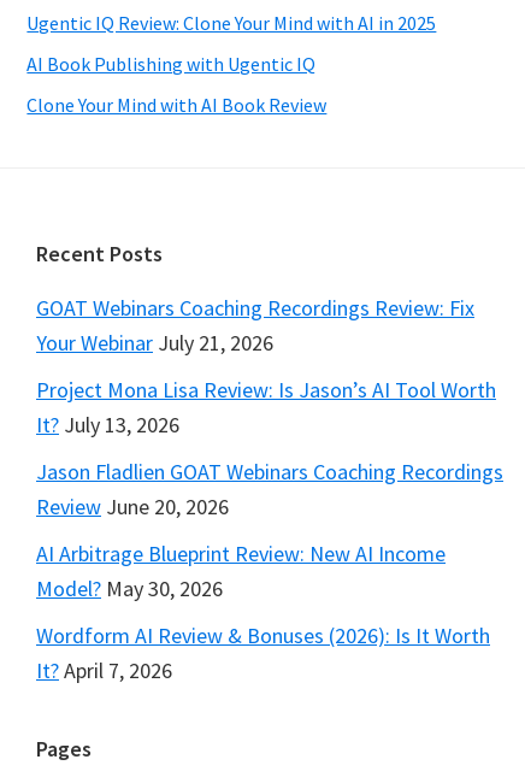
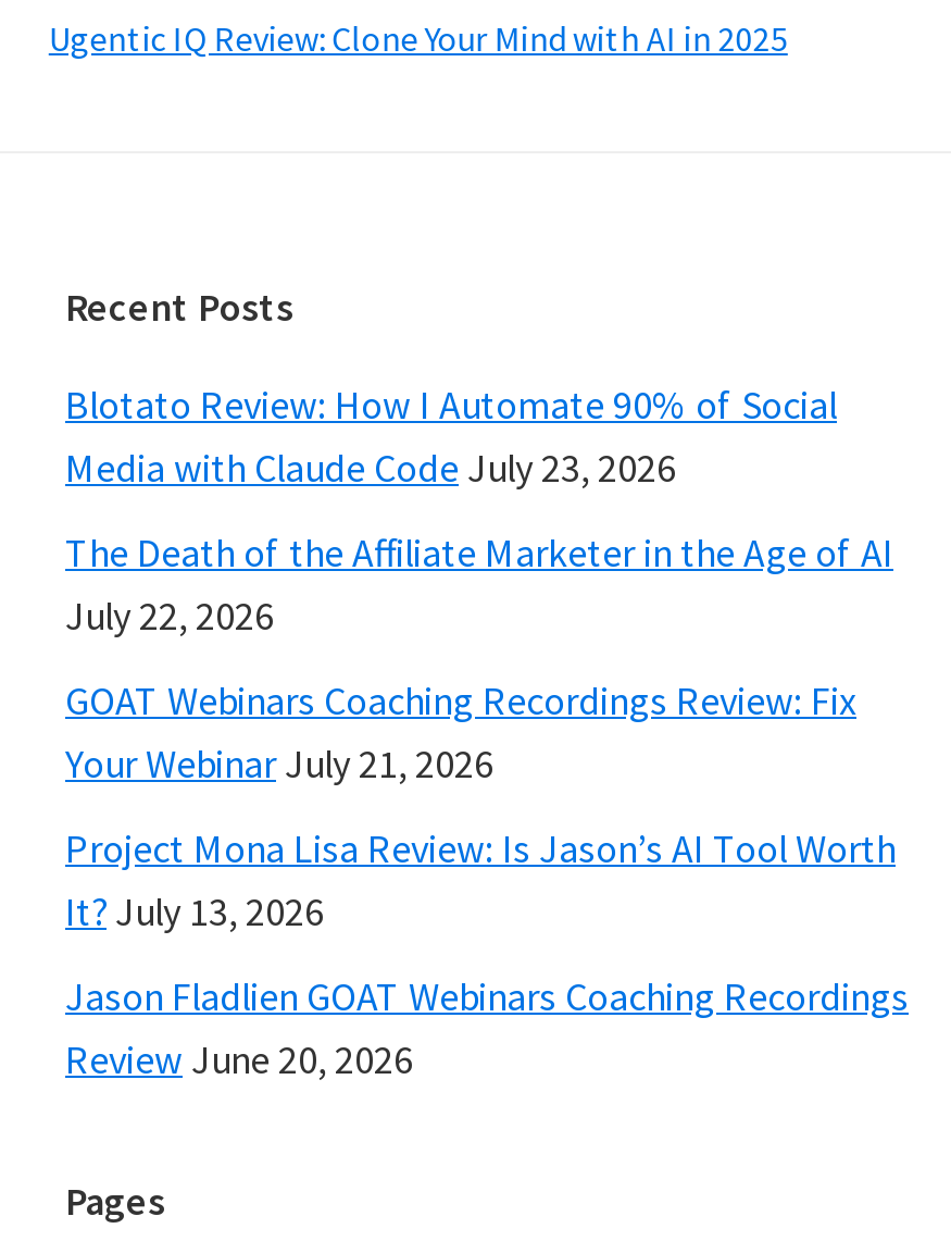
[27,52,327,117] AI Book Publishing with Ugentic IQ | Clone Your Mind with AI Book Review -> none
none -> [65,380,893,641] Blotato Review: How I Automate 90% of Social | Media with Claude Code July 23, 2026 | The Death of the Affiliate Marketer in the Age of AI | July 22, 2026
moved [36,294,503,521] -> [65,676,909,1085]: GOAT Webinars Coaching Recordings Review: Fix | Your Webinar July 21, 2026 | Project Mona Lisa Review: Is Jason’s AI Tool Worth | It? July 13, 2026 | Jason Fladlien GOAT Webinars Coaching Recordings | Review June 20, 2026
[36,540,490,685] AI Arbitrage Blueprint Review: New AI Income | Model? May 30, 2026 | Wordform AI Review & Bonuses (2026): Is It Worth | It? April 7, 2026 -> none

